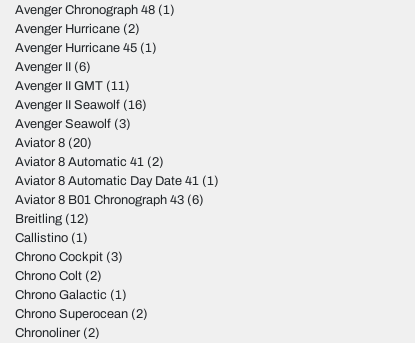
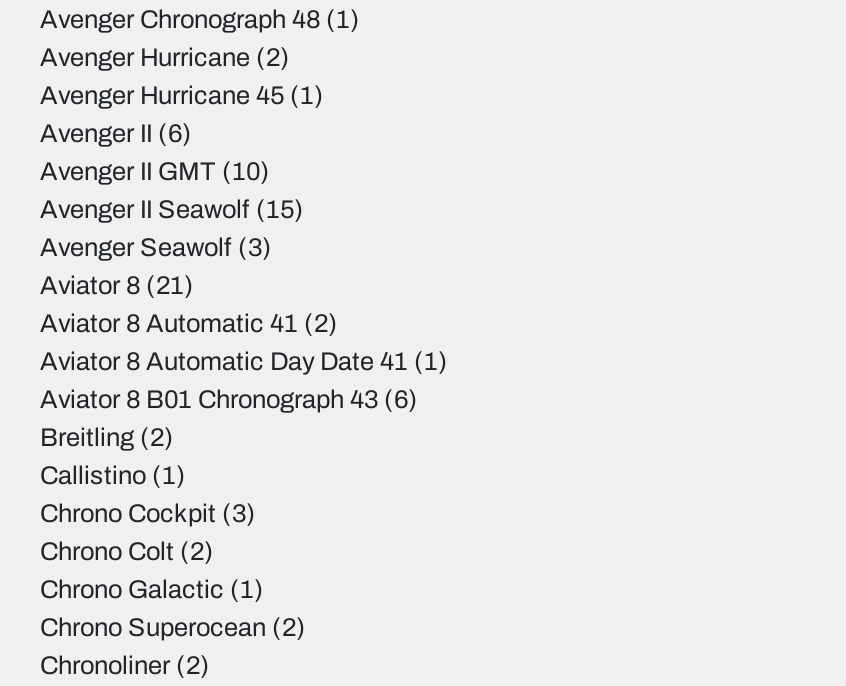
[15,79,130,93] Avenger II GMT (11) -> [40,158,270,186] Avenger II GMT (10)
[15,98,147,112] Avenger II Seawolf (16) -> [40,196,304,224] Avenger II Seawolf (15)
[15,136,92,150] Aviator 8 (20) -> [40,272,194,300] Aviator 8 (21)
[15,212,89,226] Breitling (12) -> [40,424,174,452] Breitling (2)

